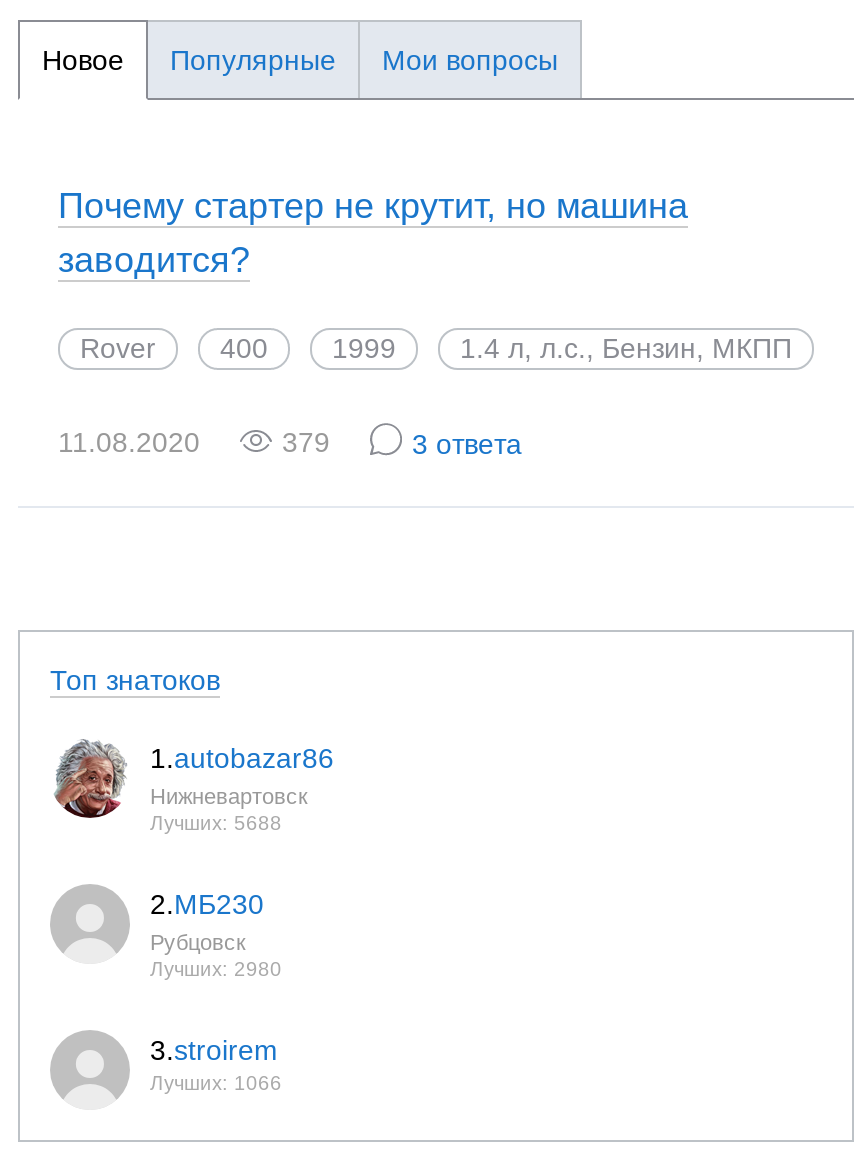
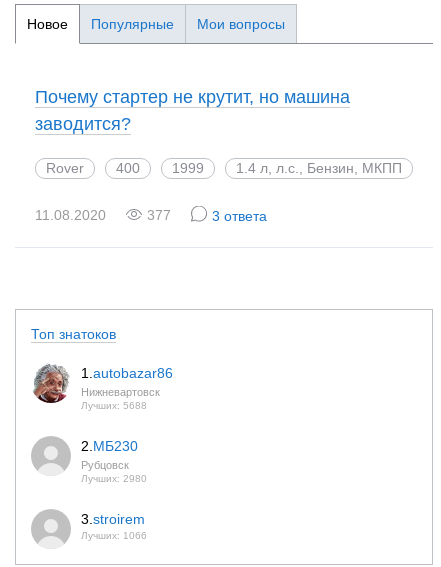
[282,426,330,458] 379 -> [147,207,171,223] 377

